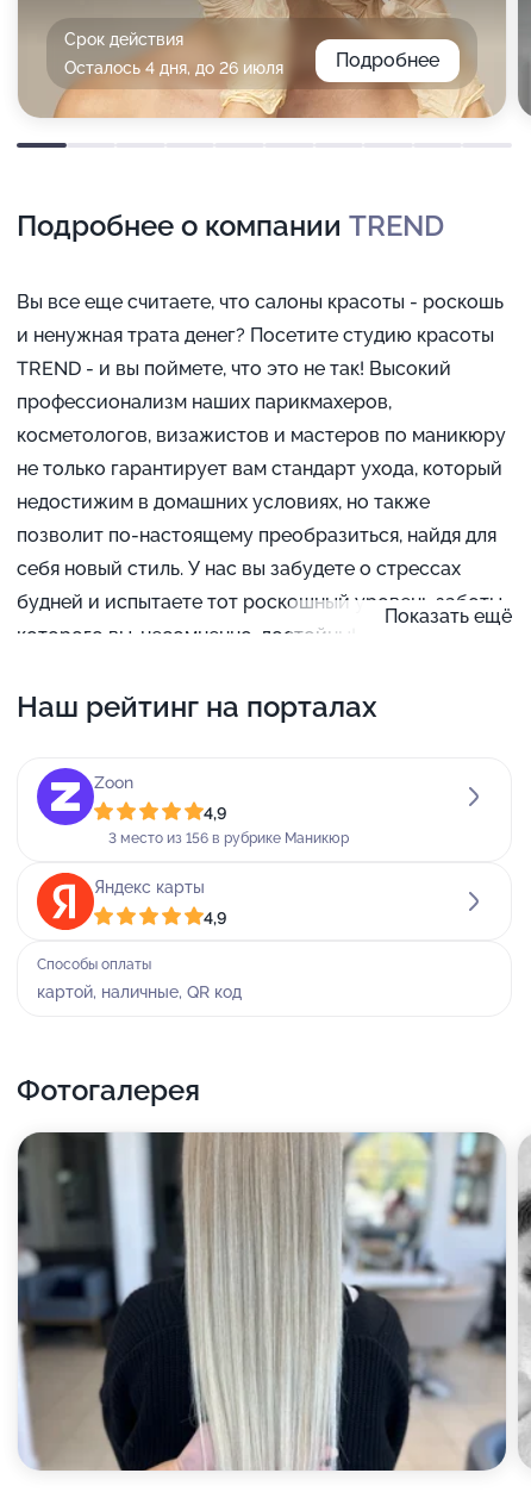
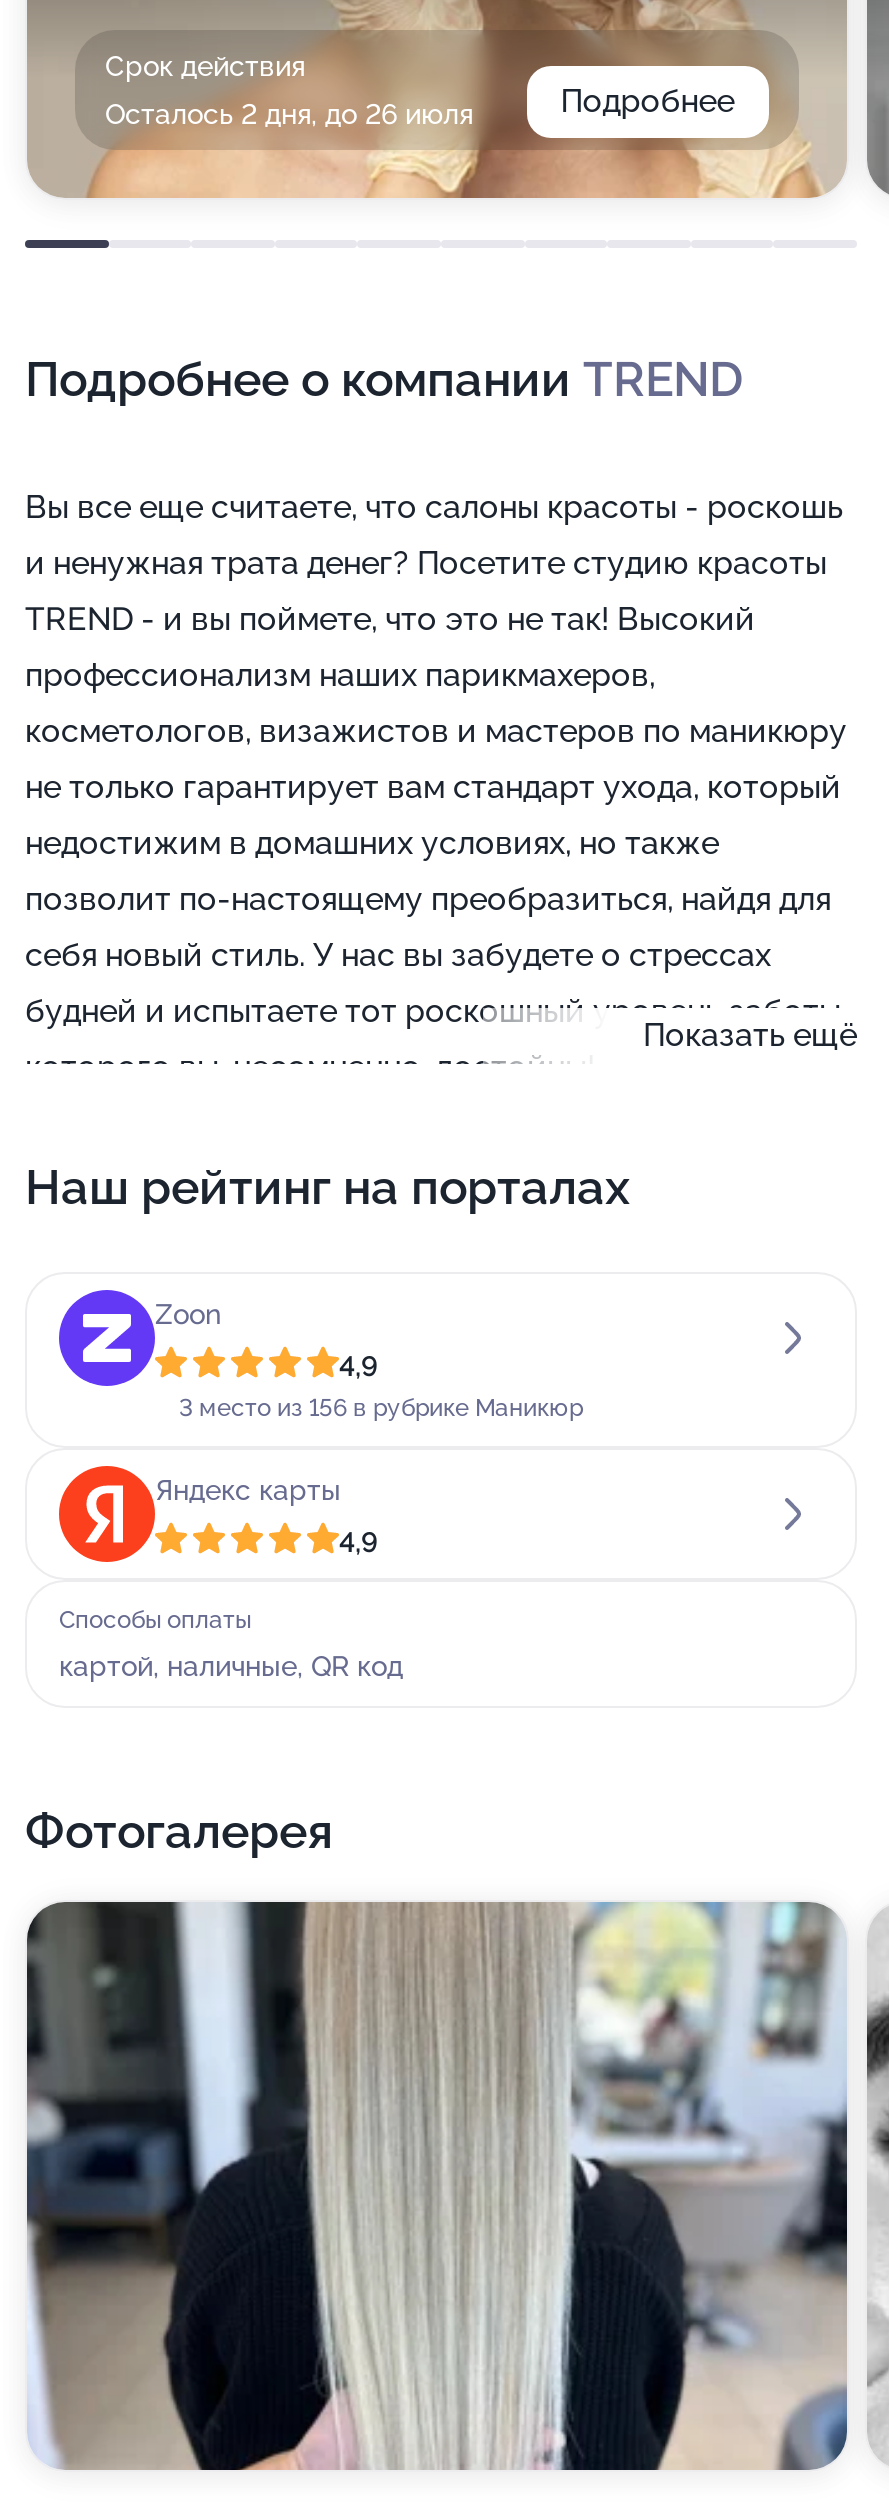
[64,58,283,77] Осталось 4 дня, до 26 июля -> [105,98,473,130] Осталось 2 дня, до 26 июля

